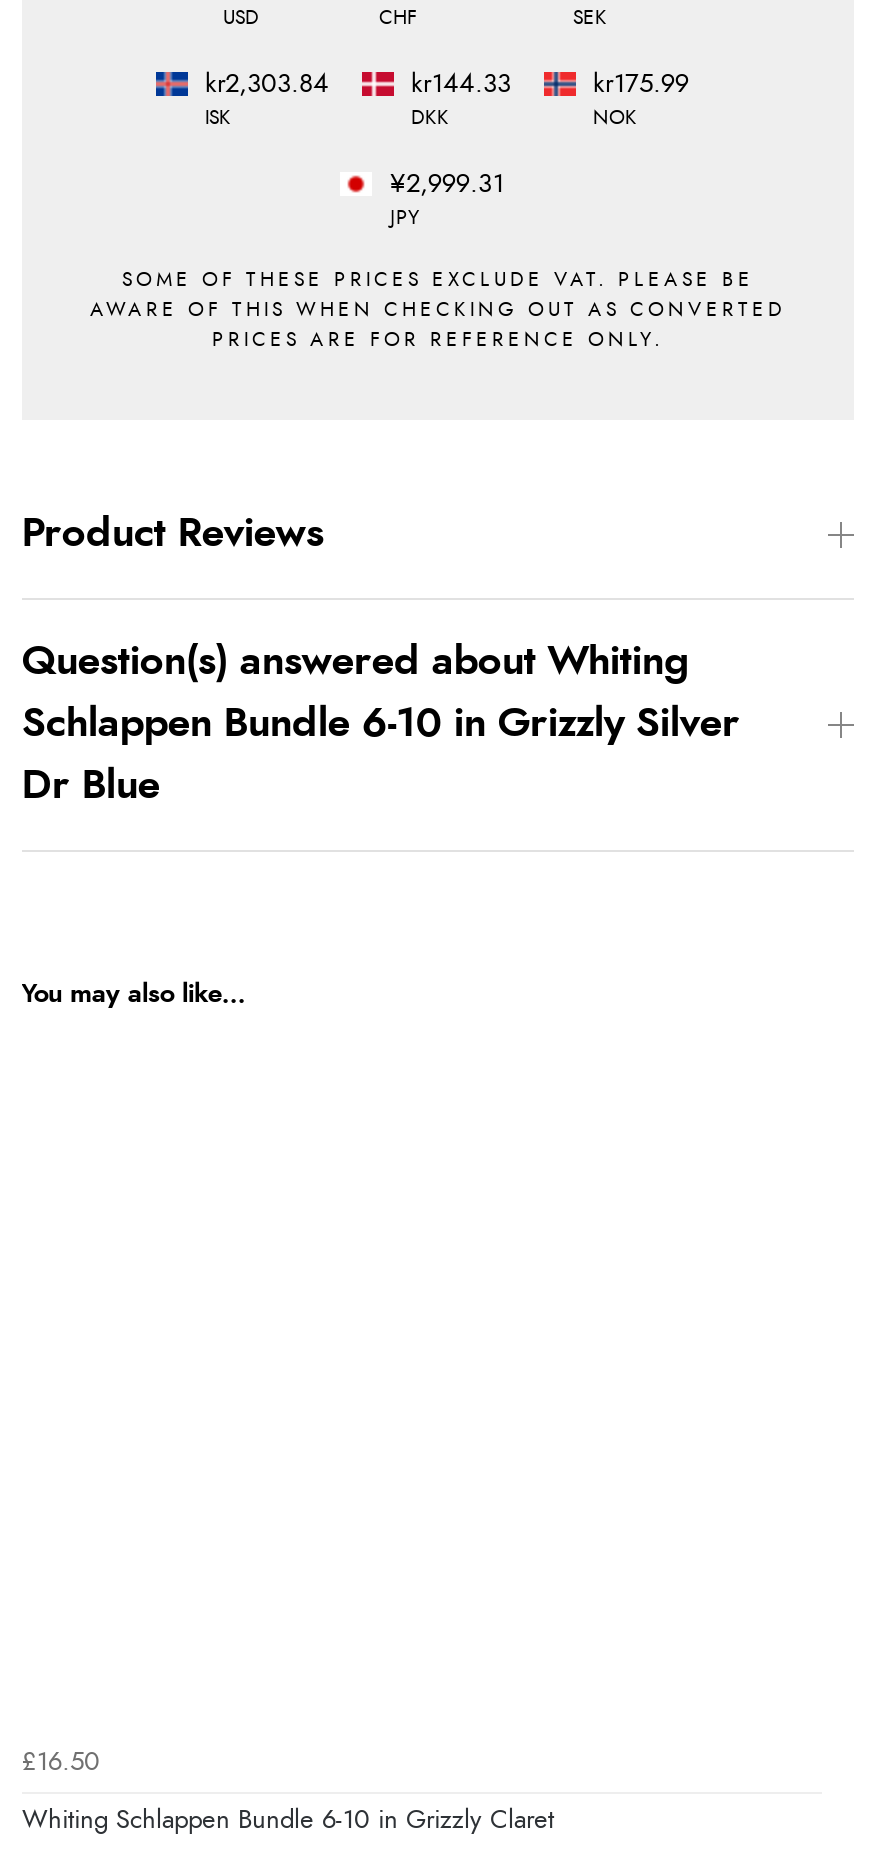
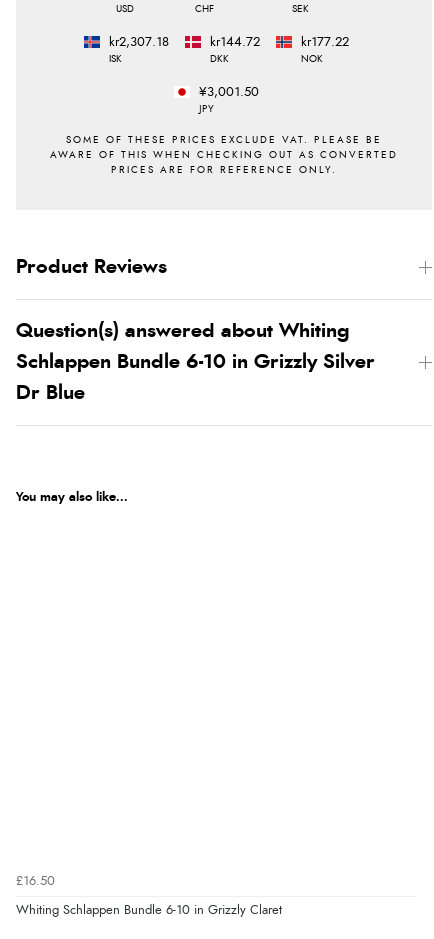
[205,72,329,98] kr2,303.84 -> [108,36,168,49] kr2,307.18
[411,72,511,98] kr144.33 -> [209,36,259,49] kr144.72
[593,72,689,98] kr175.99 -> [300,36,348,49] kr177.22
[390,172,504,198] ¥2,999.31 -> [198,86,258,99] ¥3,001.50

